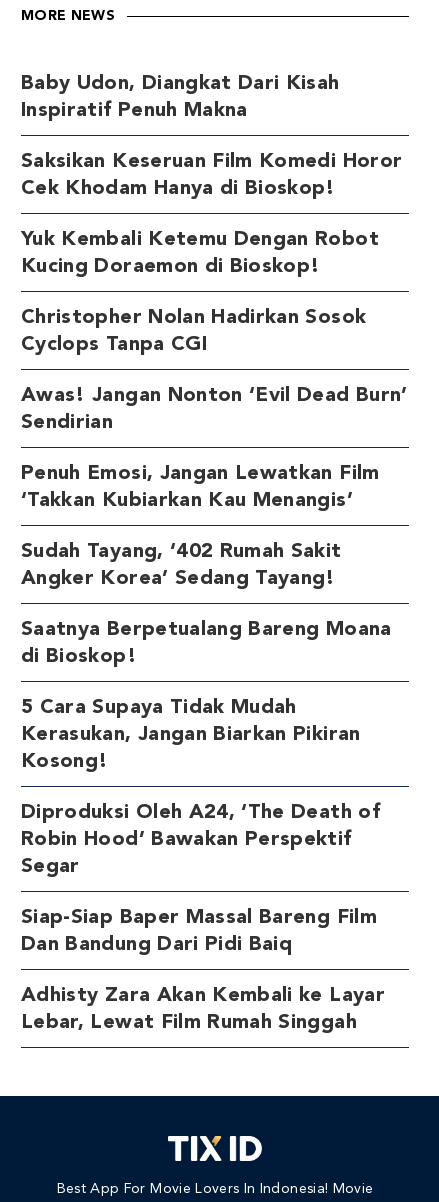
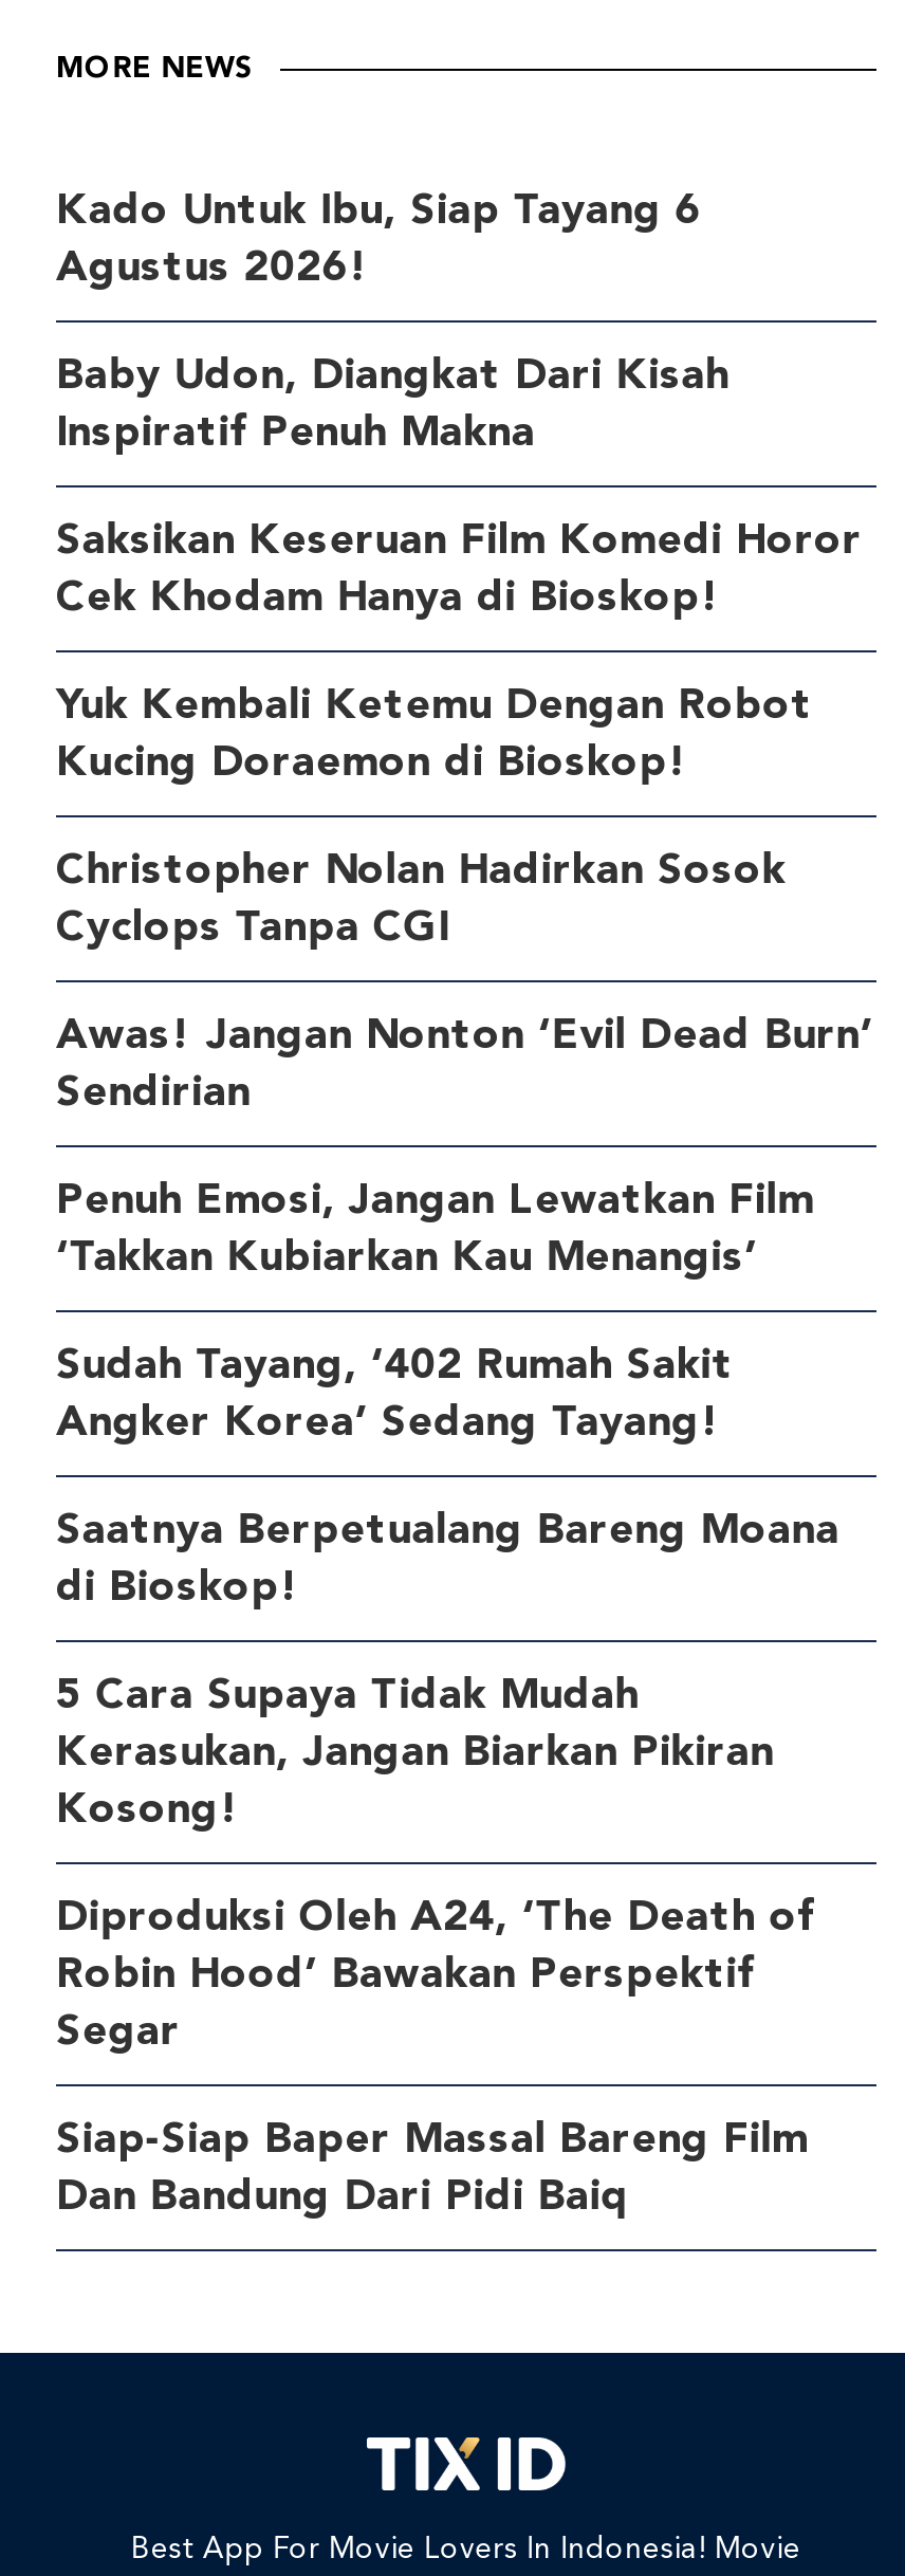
none -> [56,191,701,291] Kado Untuk Ibu, Siap Tayang 6 | Agustus 2026!
moved [21,74,408,955] -> [56,356,873,2220]: Baby Udon, Diangkat Dari Kisah | Inspiratif Penuh Makna | Saksikan Keseruan Film Komedi Horor | ... | Siap-Siap Baper Massal Bareng Film | Dan Bandung Dari Pidi Baiq
[21,986,385,1033] Adhisty Zara Akan Kembali ke Layar | Lebar, Lewat Film Rumah Singgah -> none

